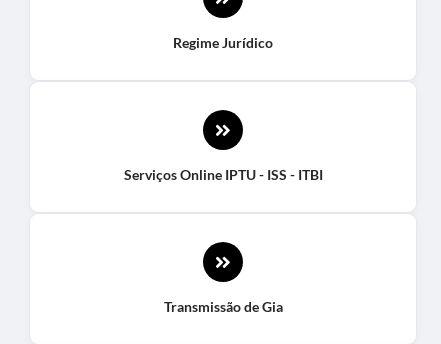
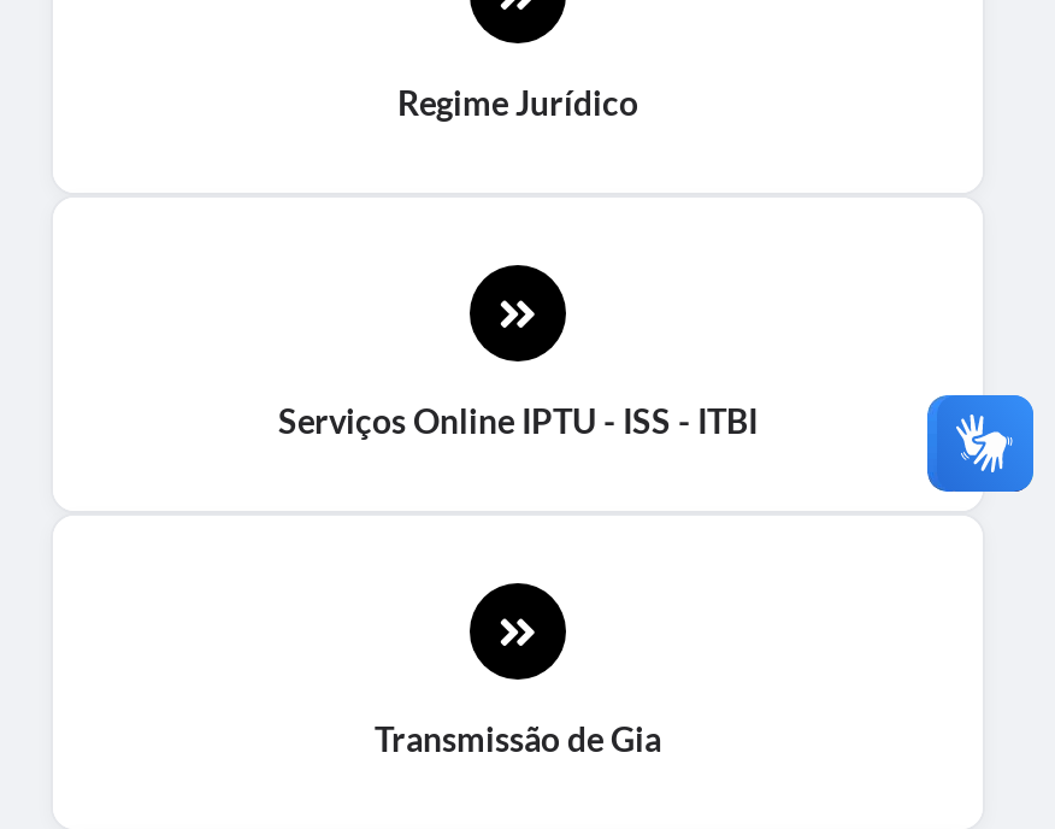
none -> [925,393,1036,494] [image]

